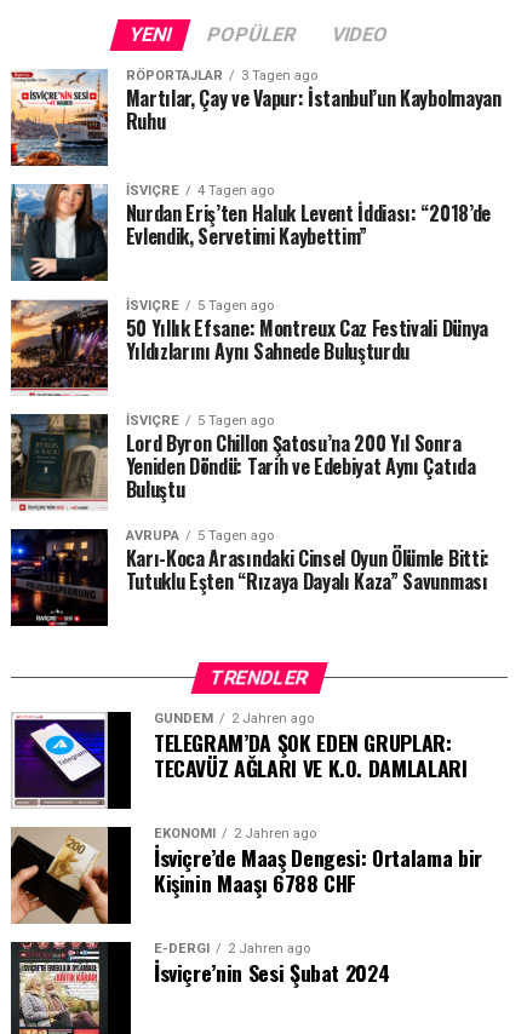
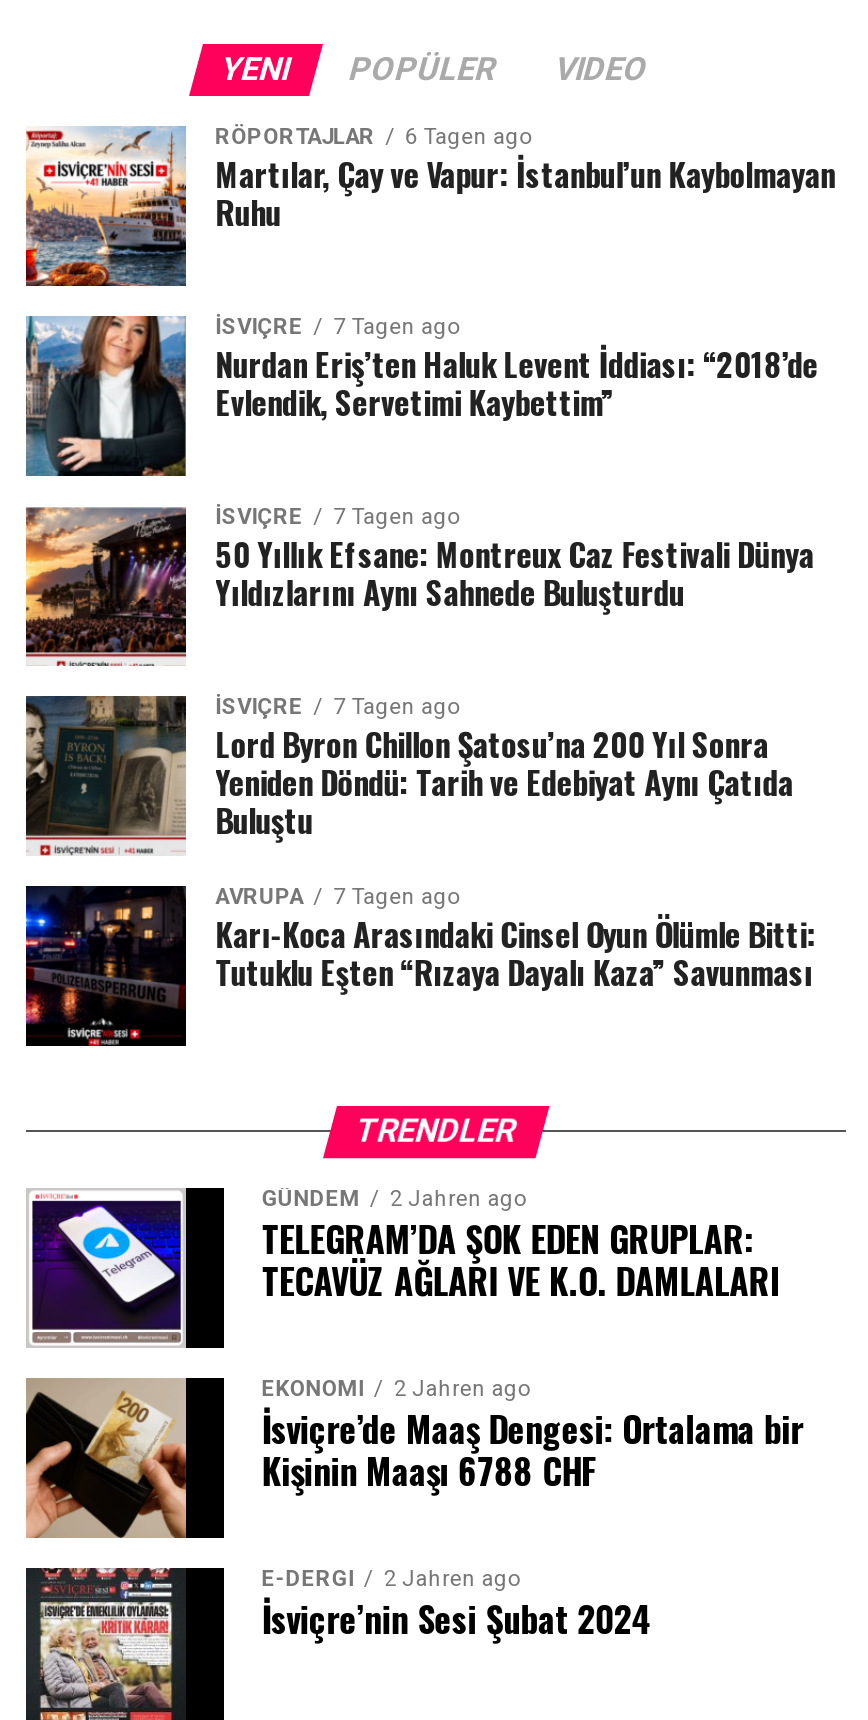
[126,67,317,83] RÖPORTAJLAR 3 Tagen ago -> [215,123,531,149] RÖPORTAJLAR 6 Tagen ago
[126,182,273,198] İSVIÇRE 4 Tagen ago -> [215,313,459,339] İSVIÇRE 7 Tagen ago
[126,297,273,313] İSVIÇRE 5 Tagen ago -> [215,503,459,529] İSVIÇRE 7 Tagen ago
[126,413,273,428] İSVIÇRE 5 Tagen ago -> [215,693,459,719] İSVIÇRE 7 Tagen ago
[126,528,273,543] AVRUPA 5 Tagen ago -> [215,883,459,909] AVRUPA 7 Tagen ago

